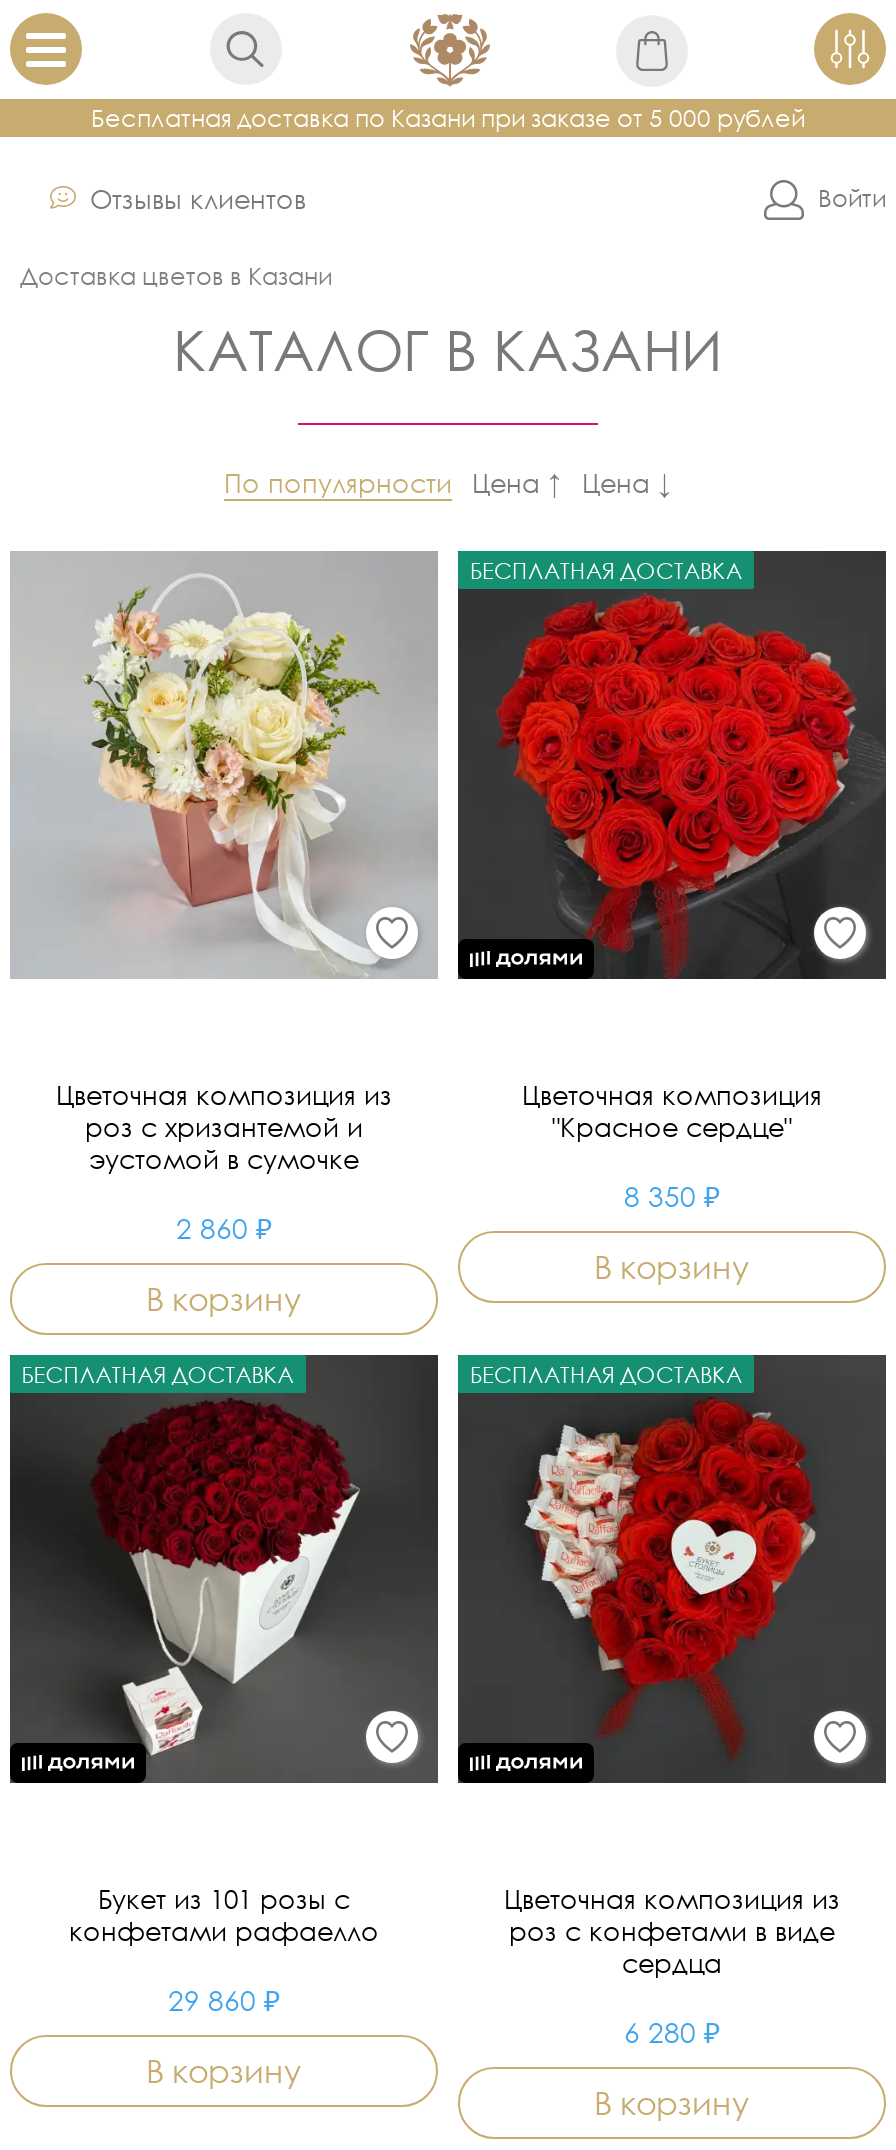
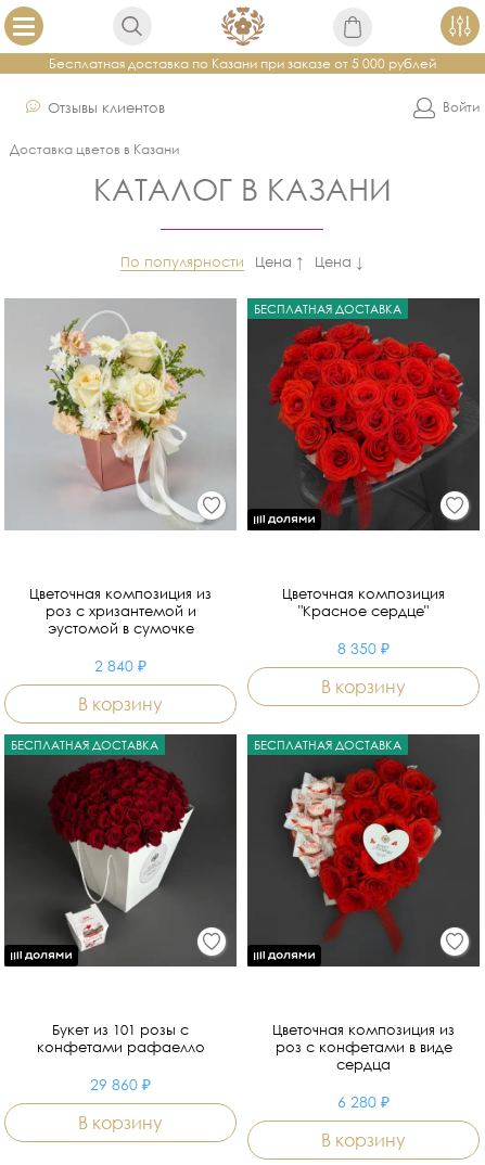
[176,1211,272,1245] 2 860 ₽ -> [94,656,146,675] 2 840 ₽

